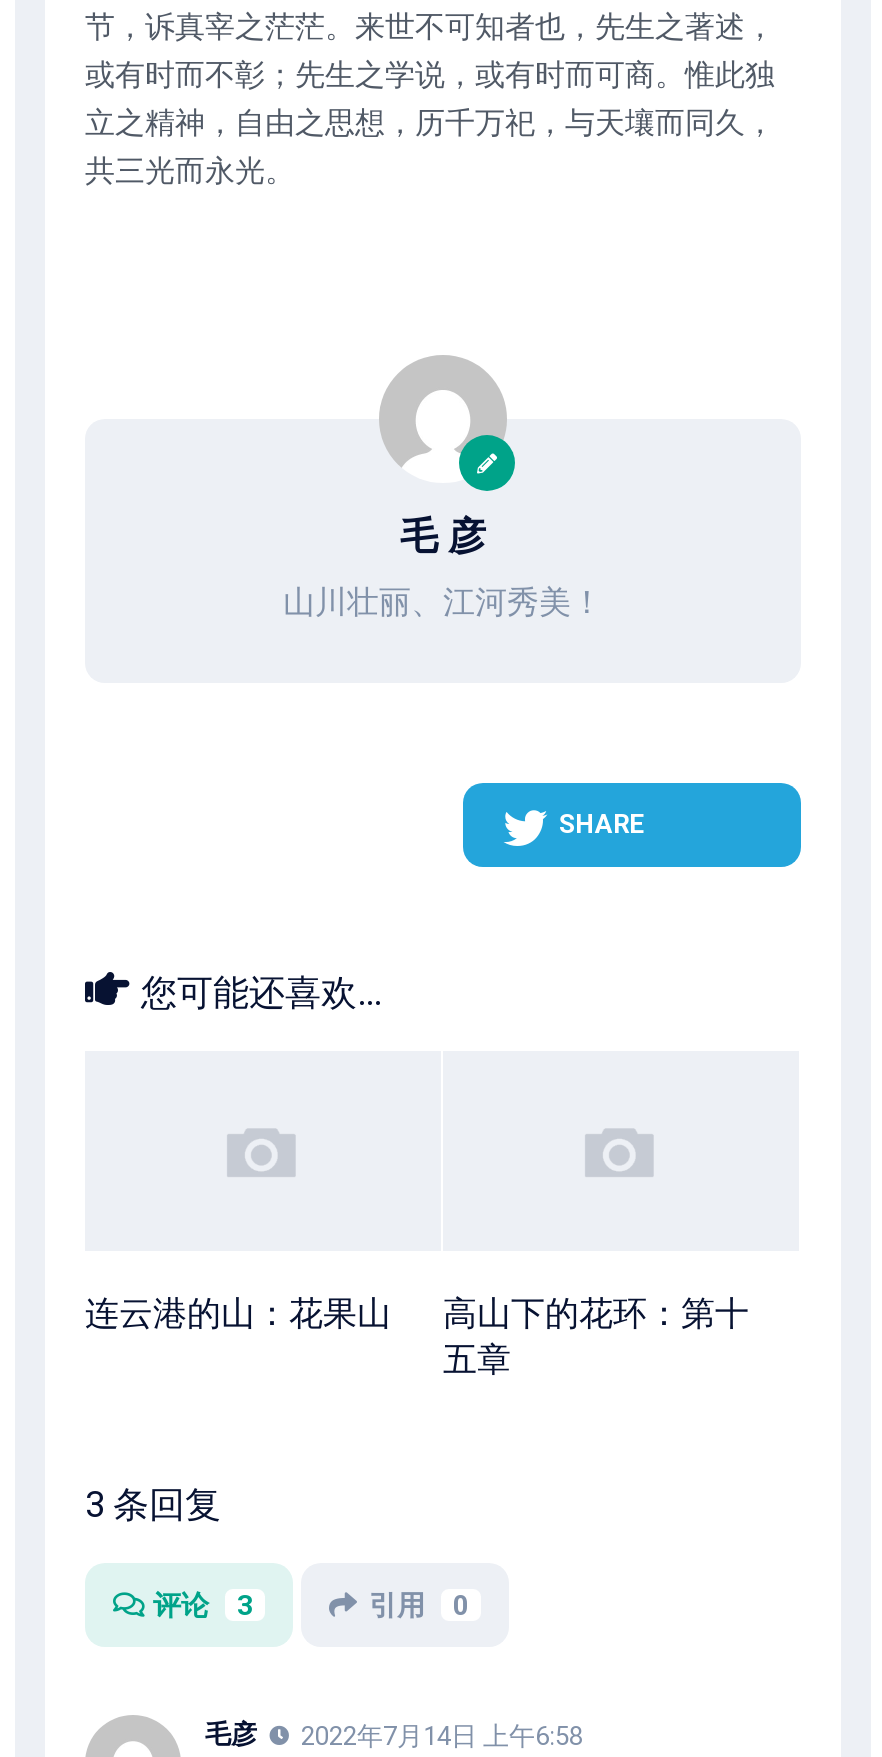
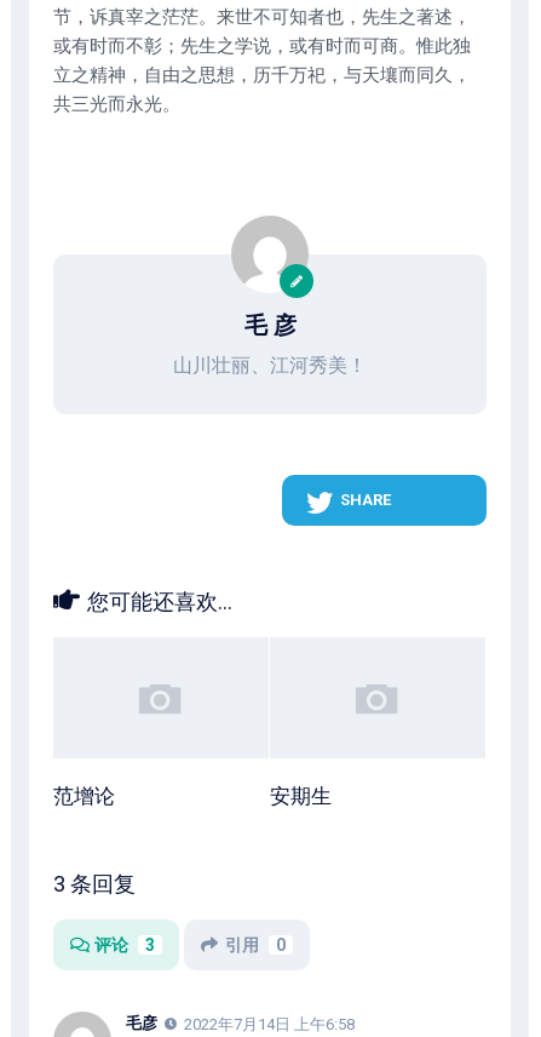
[85,1294,749,1380] 连云港的山：花果山 | 高山下的花环：第十 | 五章 -> [53,784,332,808] 范增论 | 安期生

